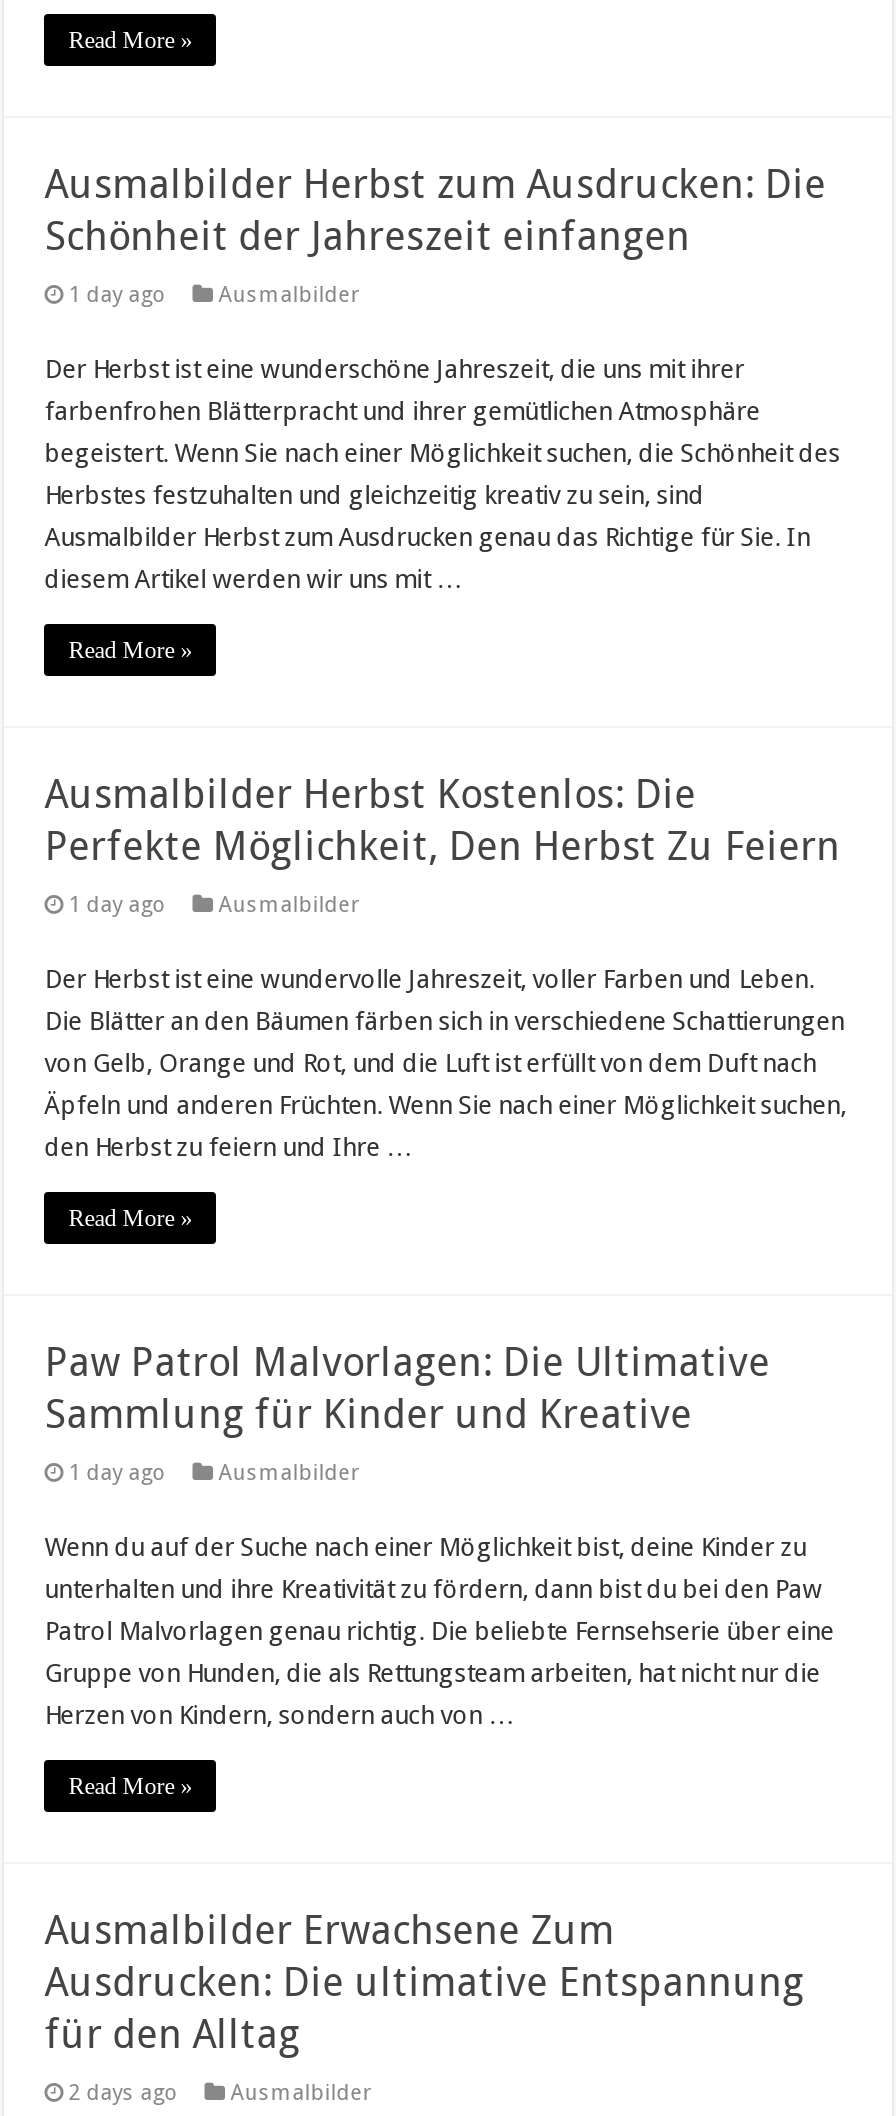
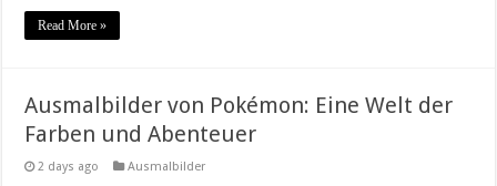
[44,160,846,2058] Ausmalbilder Herbst zum Ausdrucken: Die | Schönheit der Jahreszeit einfangen | 1 day ago | Ausmalbilder | Der Herbst ist eine wunderschöne Jahreszeit, die uns mit ihrer | farbenfrohen Blätterpracht und ihrer gemütlichen Atmosphäre | begeistert. Wenn Sie nach einer Möglichkeit suchen, die Schönheit des | Herbstes festzuhalten und gleichzeitig kreativ zu sein, sind | Ausmalbilder Herbst zum Ausdrucken genau das Richtige für Sie. In | diesem Artikel werden wir uns mit … | Read More » | Ausmalbilder Herbst Kostenlos: Die | Perfekte Möglichkeit, Den Herbst Zu Feiern | 1 day ago | Ausmalbilder | Der Herbst ist eine wundervolle Jahreszeit, voller Farben und Leben. | Die Blätter an den Bäumen färben sich in verschiedene Schattierungen | von Gelb, Orange und Rot, und die Luft ist erfüllt von dem Duft nach | Äpfeln und anderen Früchten. Wenn Sie nach einer Möglichkeit suchen, | den Herbst zu feiern und Ihre … | Read More » | Paw Patrol Malvorlagen: Die Ultimative | Sammlung für Kinder und Kreative | 1 day ago | Ausmalbilder | Wenn du auf der Suche nach einer Möglichkeit bist, deine Kinder zu | unterhalten und ihre Kreativität zu fördern, dann bist du bei den Paw | Patrol Malvorlagen genau richtig. Die beliebte Fernsehserie über eine | Gruppe von Hunden, die als Rettungsteam arbeiten, hat nicht nur die | Herzen von Kindern, sondern auch von … | Read More » | Ausmalbilder Erwachsene Zum | Ausdrucken: Die ultimative Entspannung | für den Alltag -> [25,91,453,147] Ausmalbilder von Pokémon: Eine Welt der | Farben und Abenteuer

